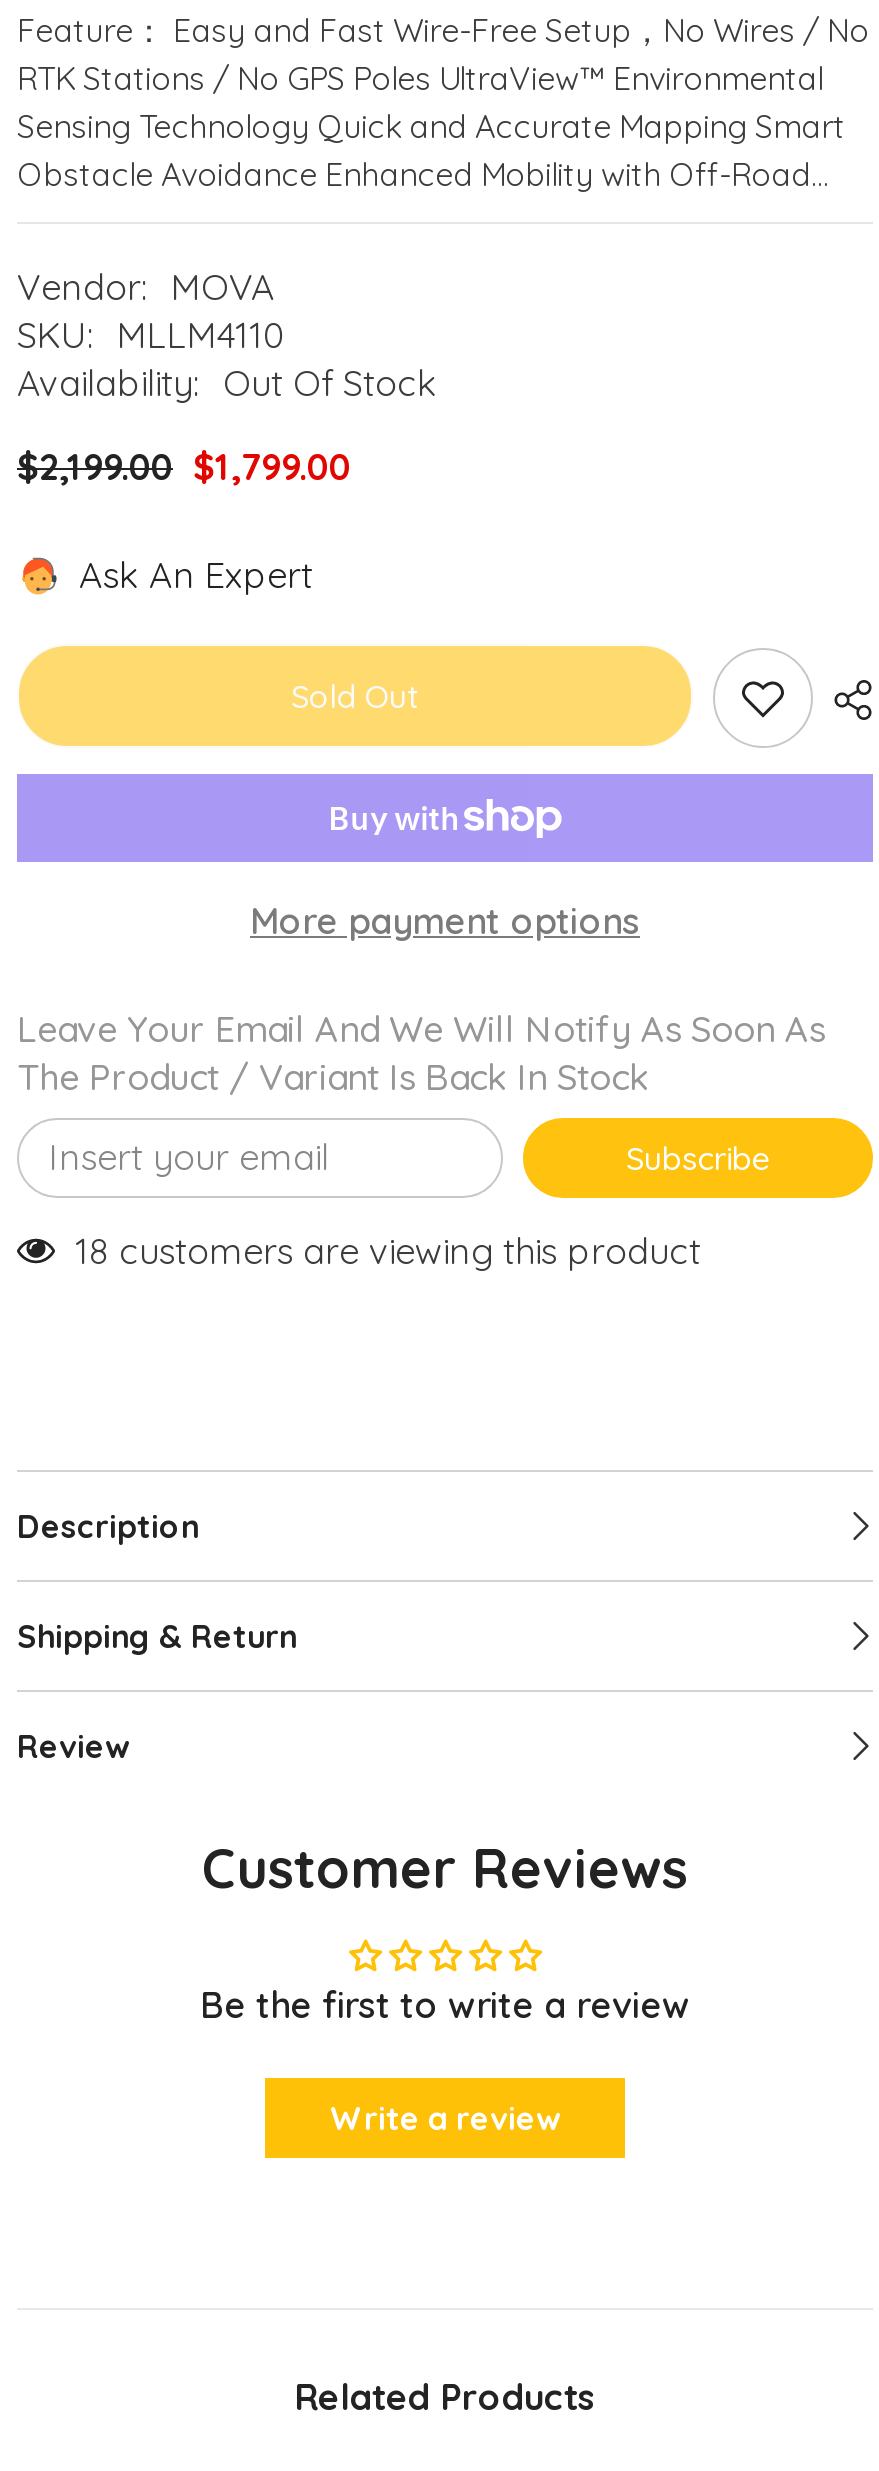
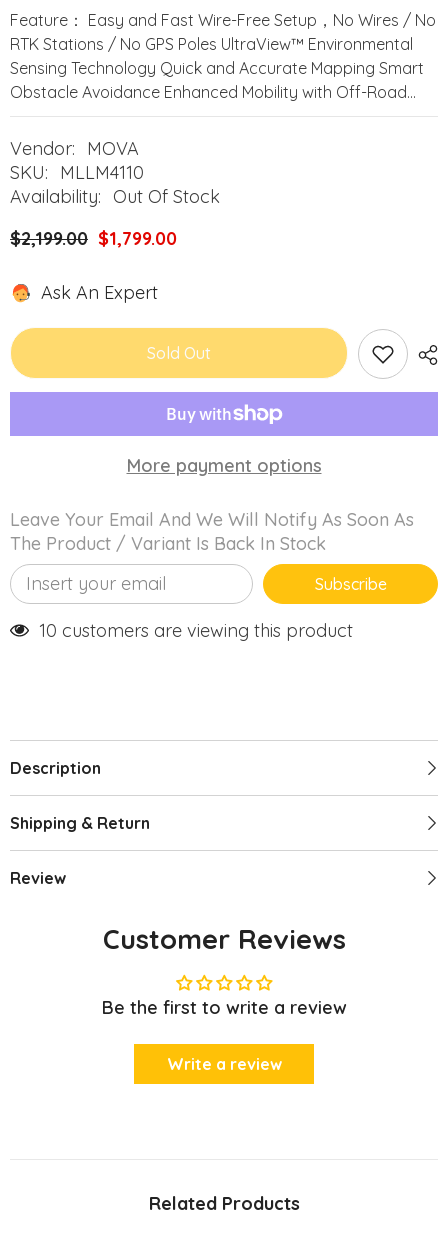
[75,1229,701,1275] 18 customers are viewing this product -> [39,619,353,642] 10 customers are viewing this product

